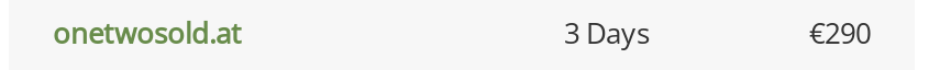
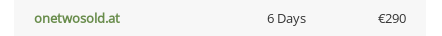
[564,13,650,52] 3 Days -> [266,9,305,27] 6 Days

